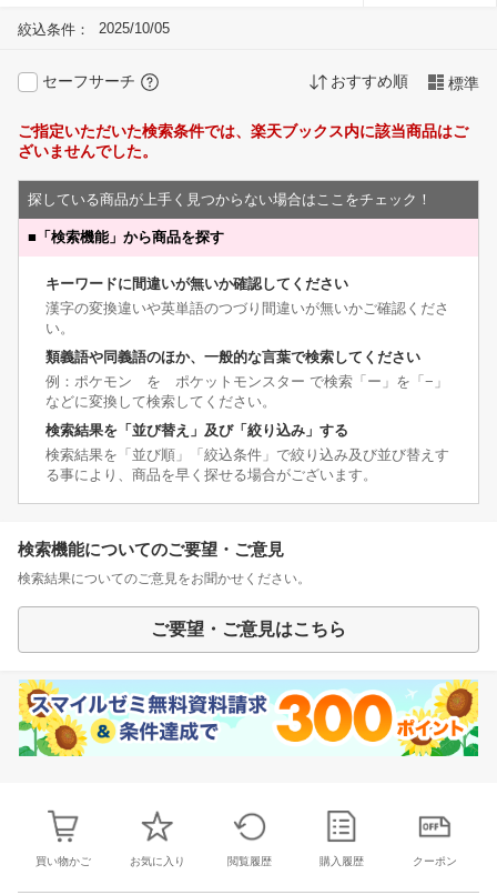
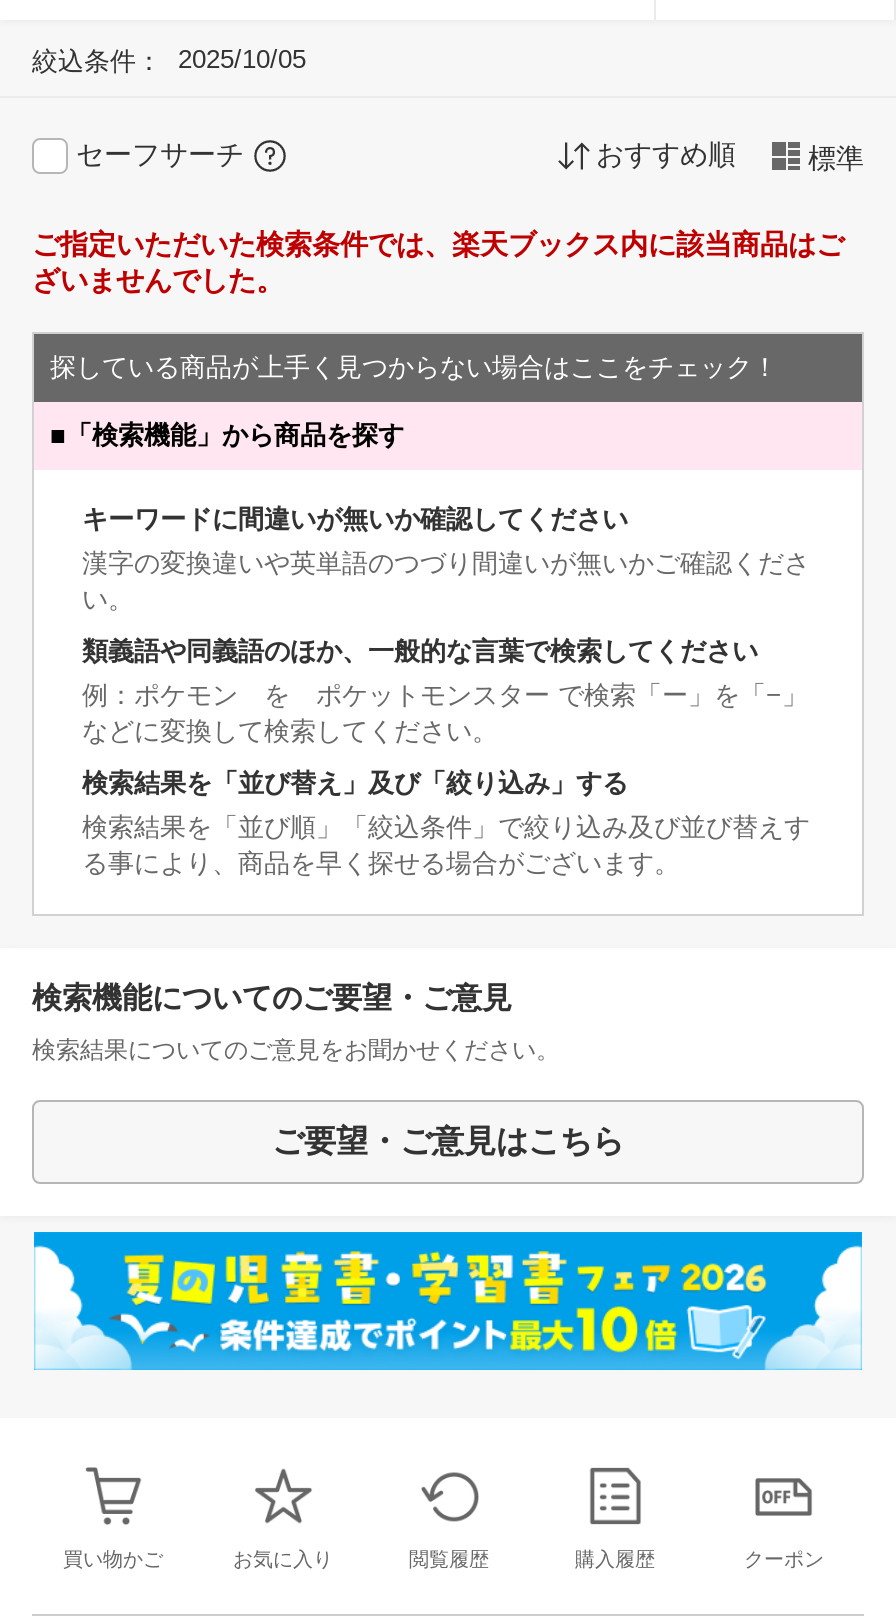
[18,678,479,757] [image] -> [32,1230,864,1372] [image]

